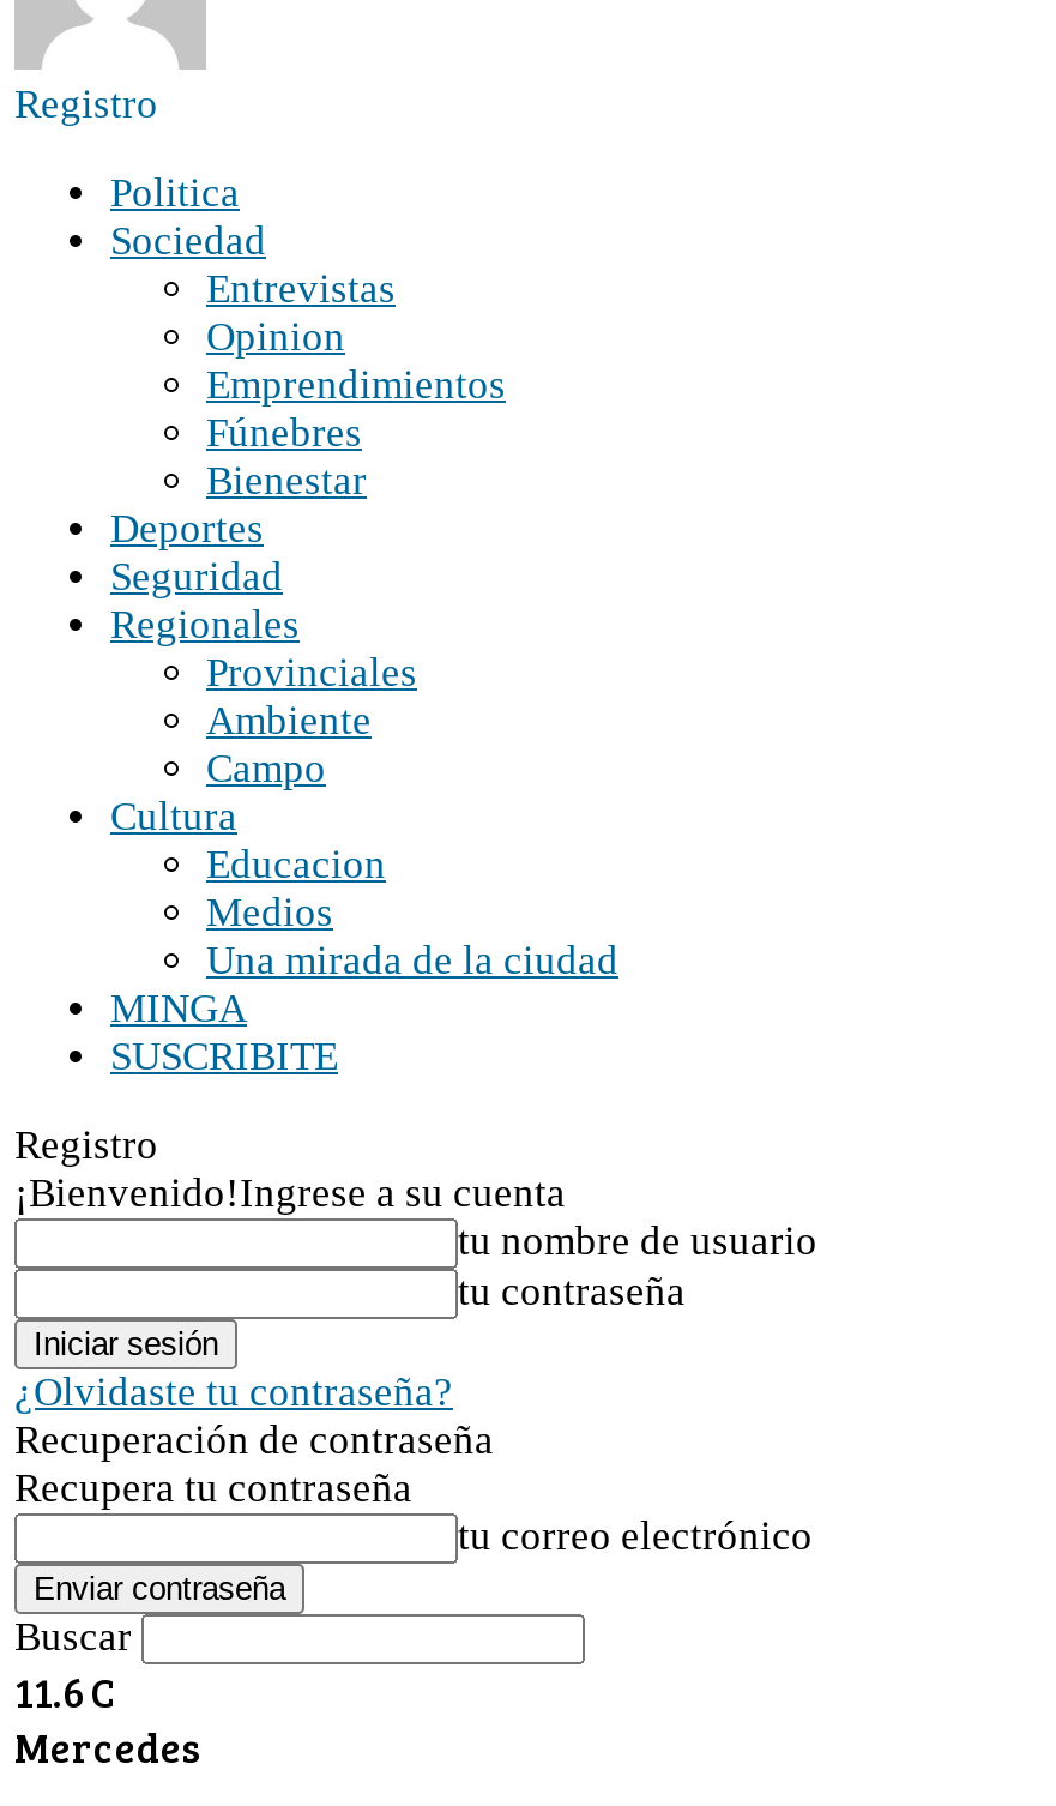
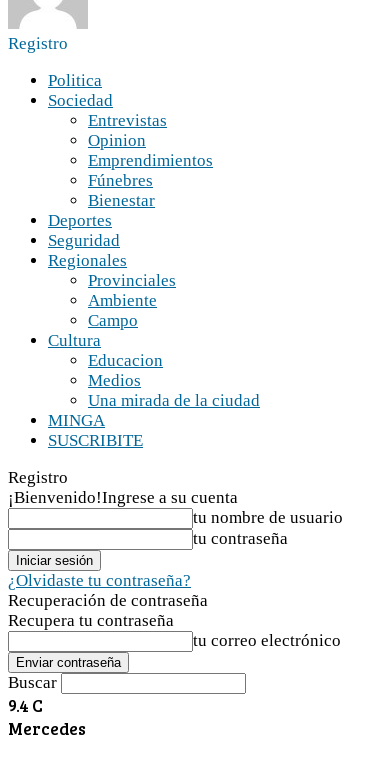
[14,1664,117,1720] 11.6 C -> [8,694,43,717] 9.4 C

